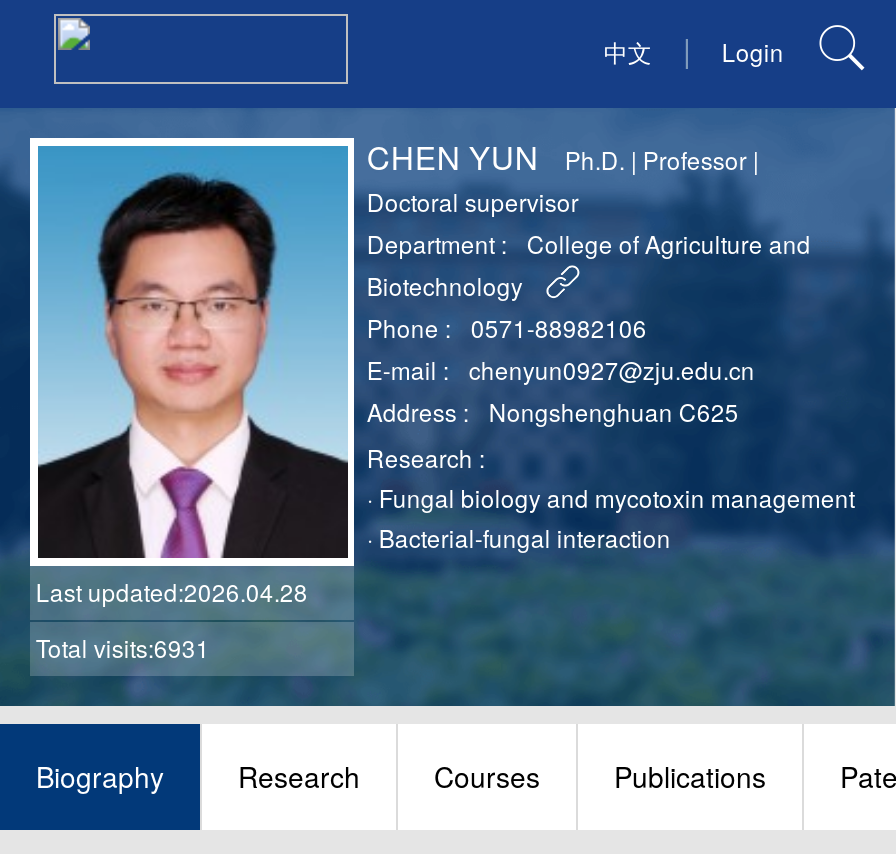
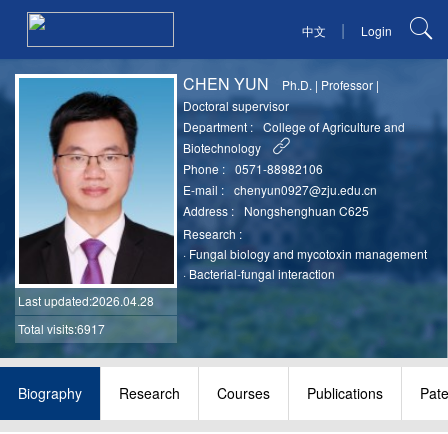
[36,630,210,664] Total visits:6931 -> [18,320,105,337] Total visits:6917

